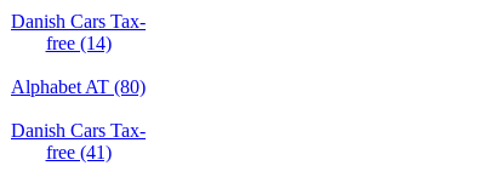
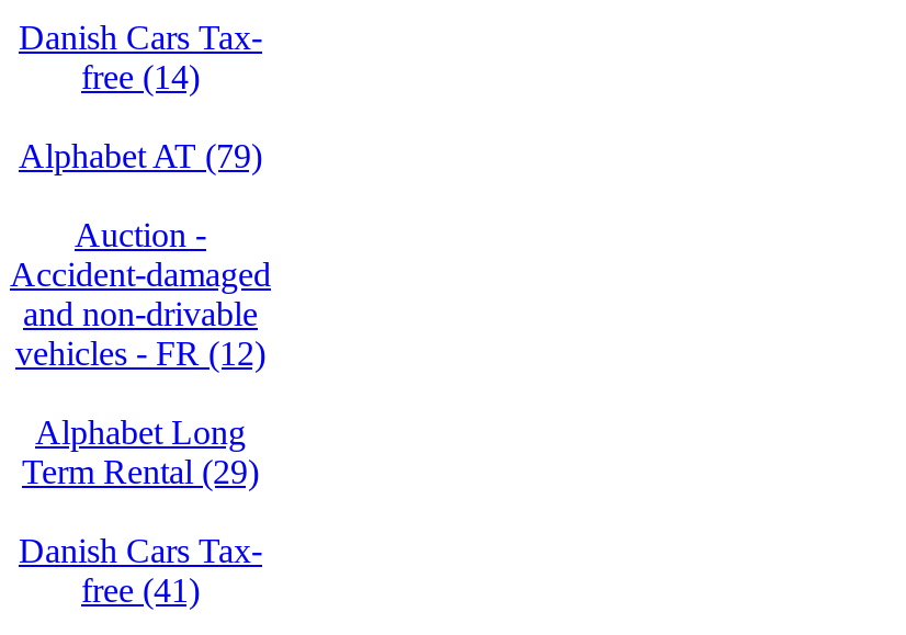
[11,76,146,97] Alphabet AT (80) -> [10,137,271,490] Alphabet AT (79) | Auction - | Accident‑damaged | and non‑drivable | vehicles - FR (12) | Alphabet Long | Term Rental (29)

